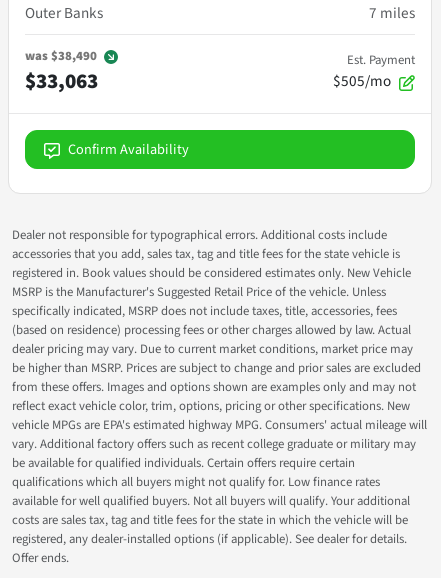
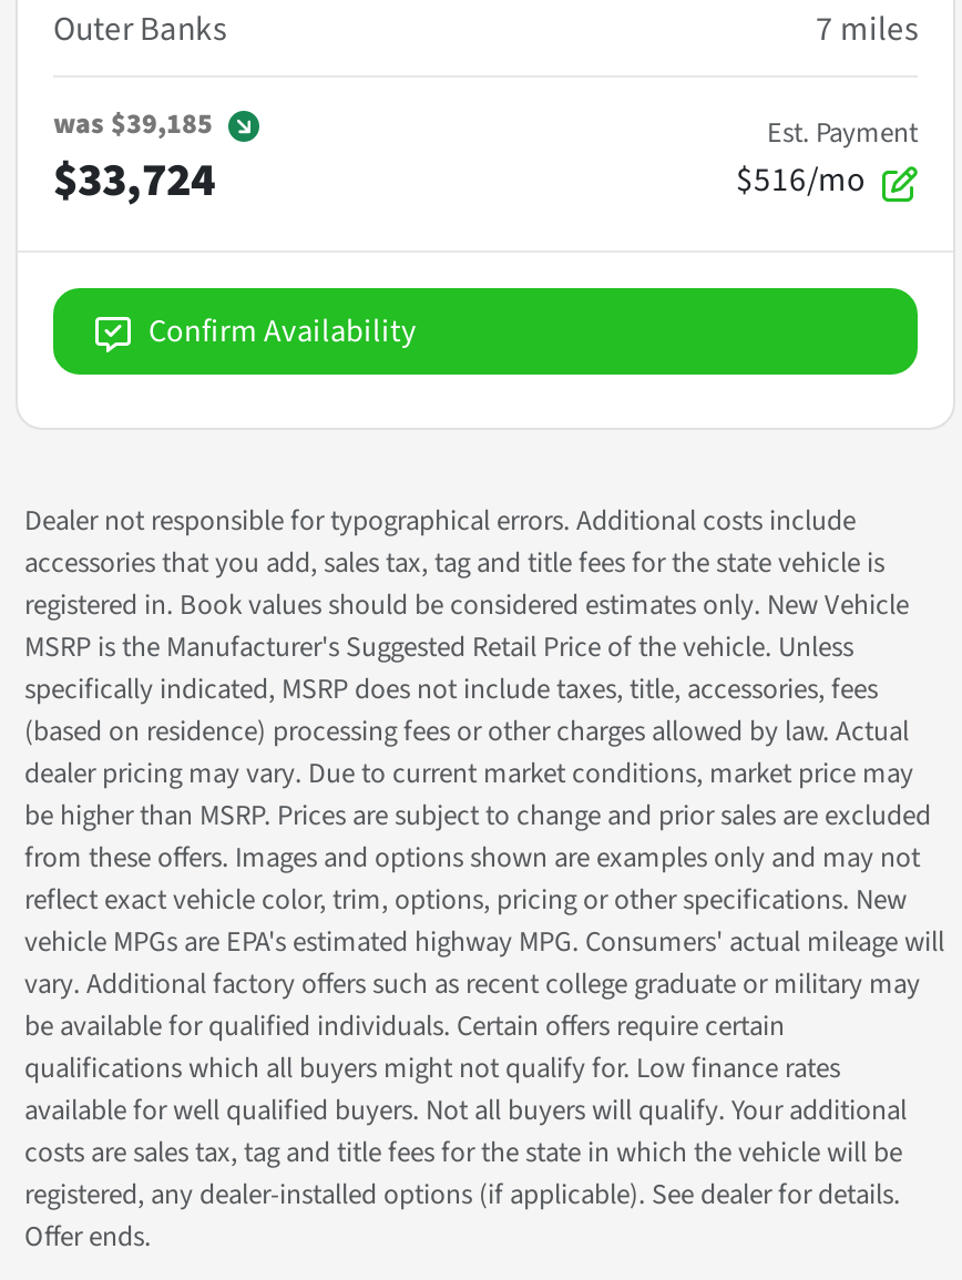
[25,47,97,65] was $38,490 -> [53,104,213,144] was $39,185
[25,66,98,96] $33,063 -> [53,146,215,213] $33,724
[333,70,391,92] $505/mo -> [736,156,864,205] $516/mo

